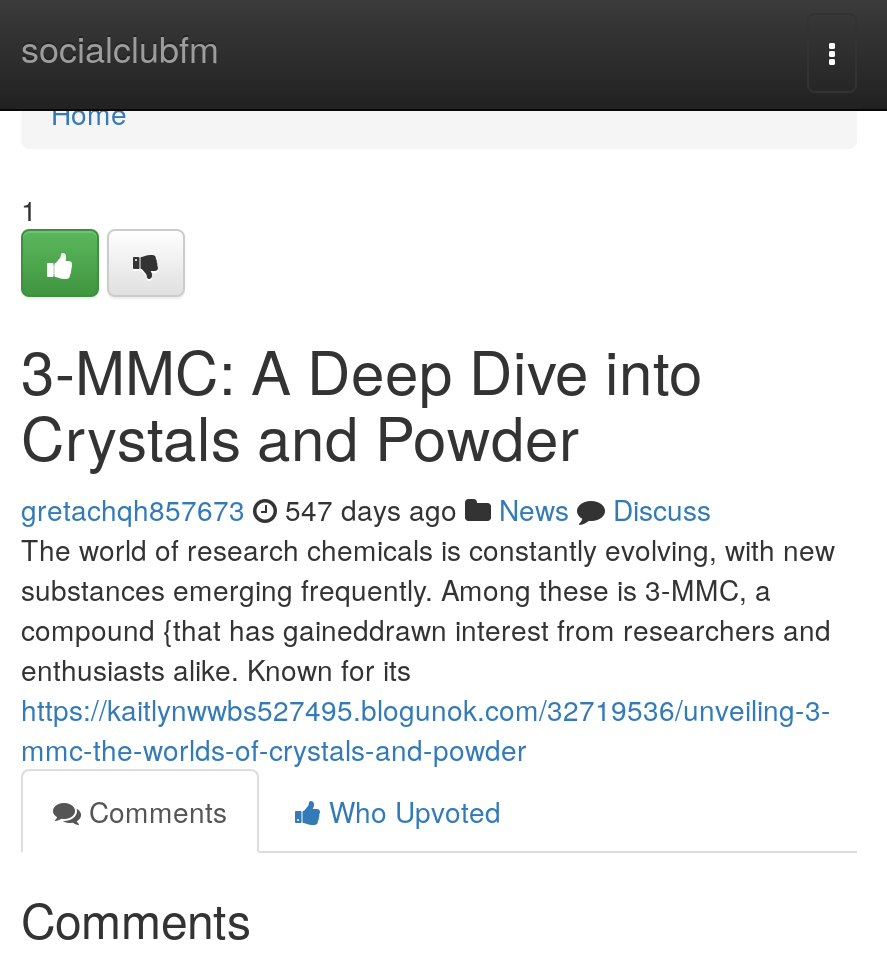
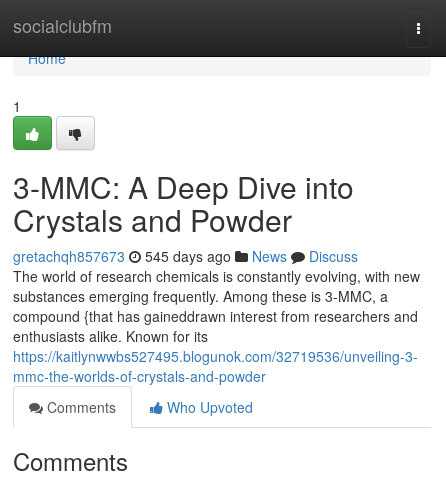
[21,489,711,529] gretachqh857673 547 days ago News Discuss -> [13,246,358,266] gretachqh857673 545 days ago News Discuss

